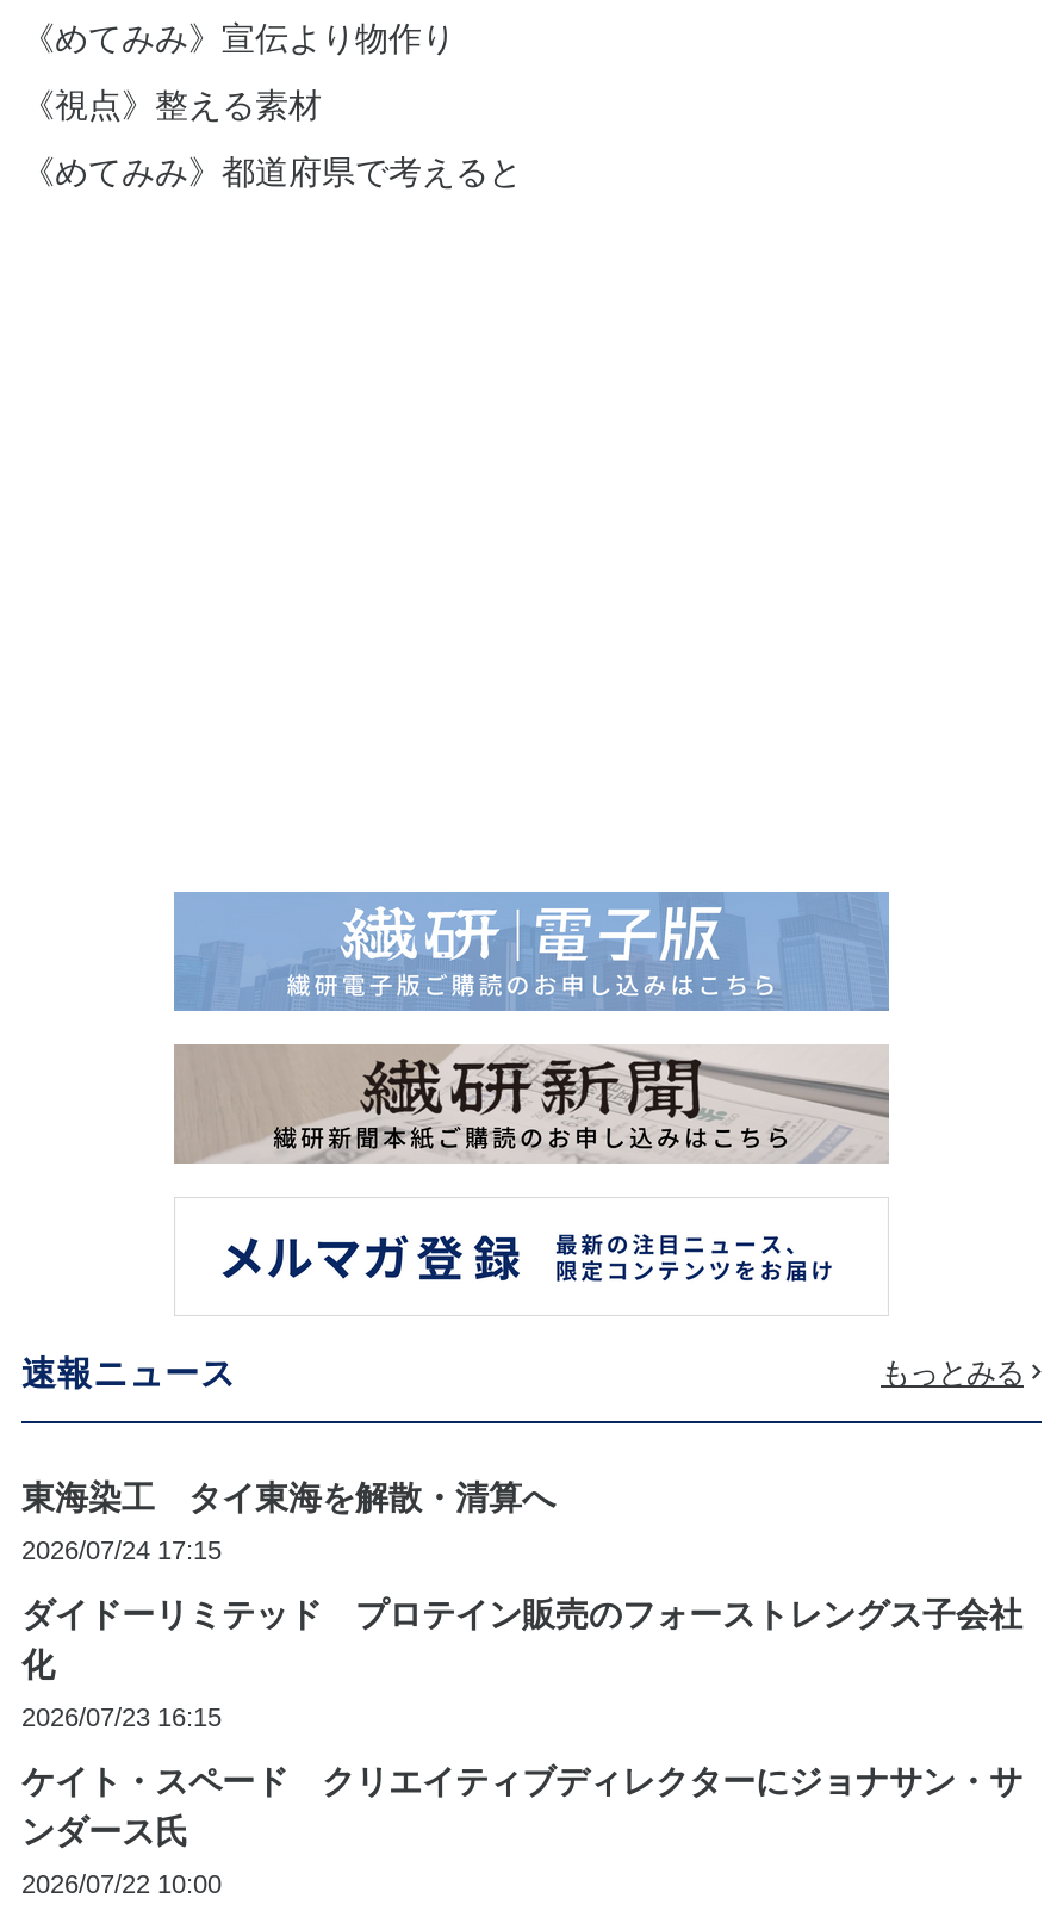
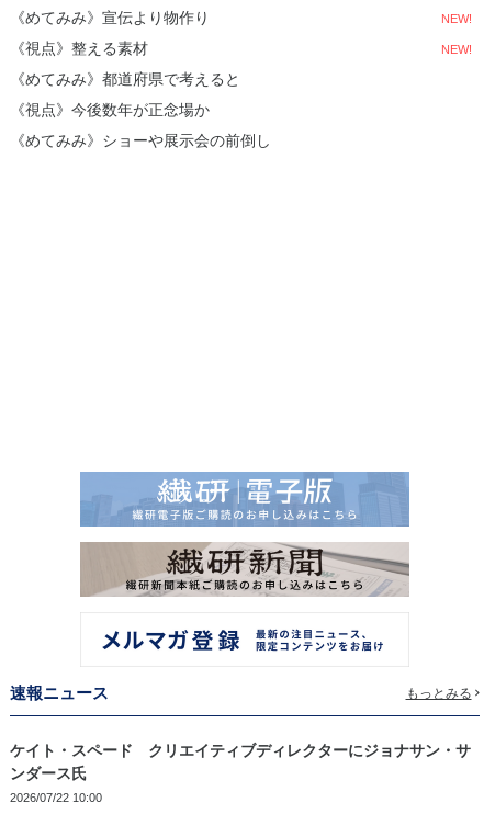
none -> [441,12,472,25] NEW!
none -> [441,43,472,56] NEW!
none -> [10,101,271,149] 《視点》今後数年が正念場か | 《めてみみ》ショーや展示会の前倒し
moved [181,897,889,1011] -> [83,474,409,527]: [image]
moved [188,1044,889,1166] -> [87,542,409,598]: [image]
moved [21,1354,1024,1392] -> [10,684,471,702]: 速報ニュース | もっとみる
[21,1477,1022,1730] 東海染工 タイ東海を解散・清算へ | 2026/07/24 17:15 | ダイドーリミテッド プロテイン販売のフォーストレングス子会社 | 化 | 2026/07/23 16:15 -> none

